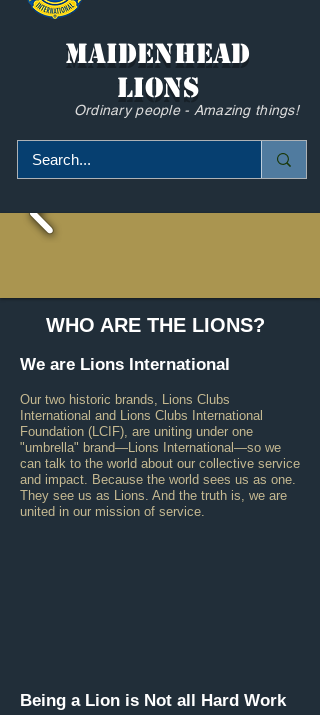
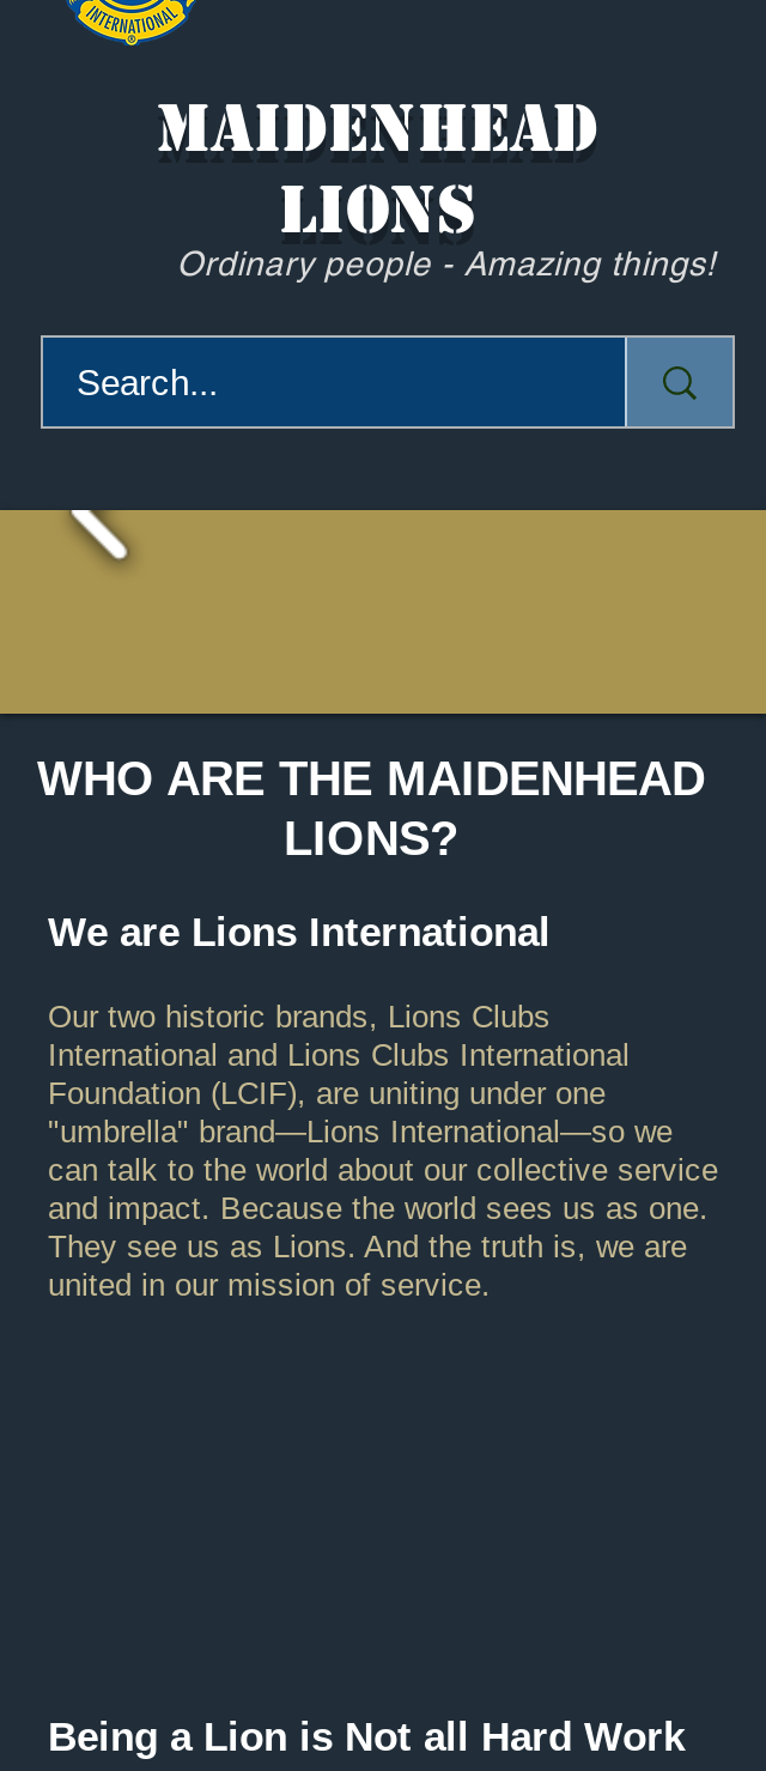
[45,314,264,336] WHO ARE THE LIONS? -> [37,752,705,865] WHO ARE THE MAIDENHEAD | LIONS?

